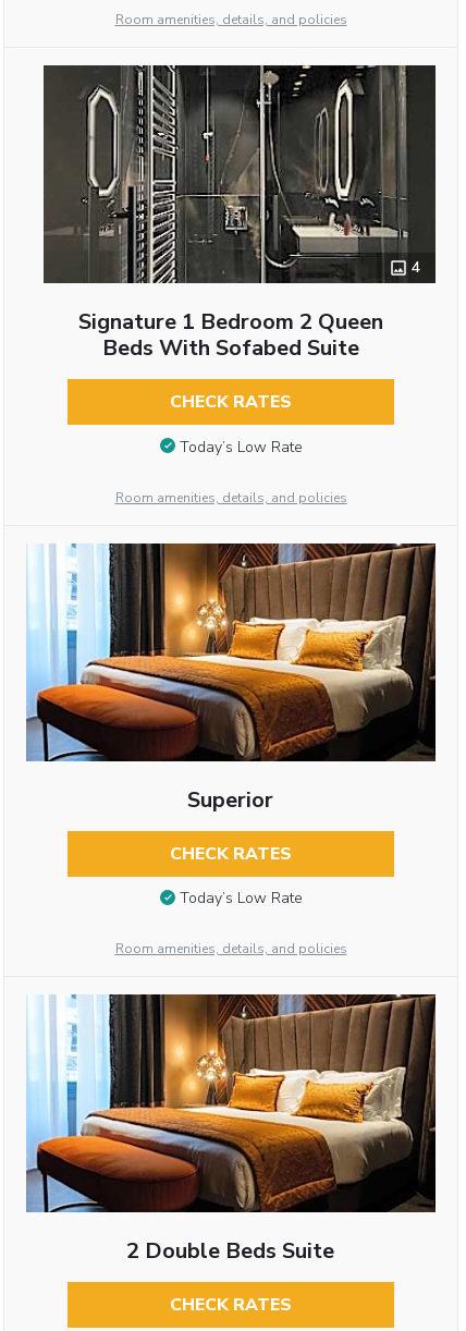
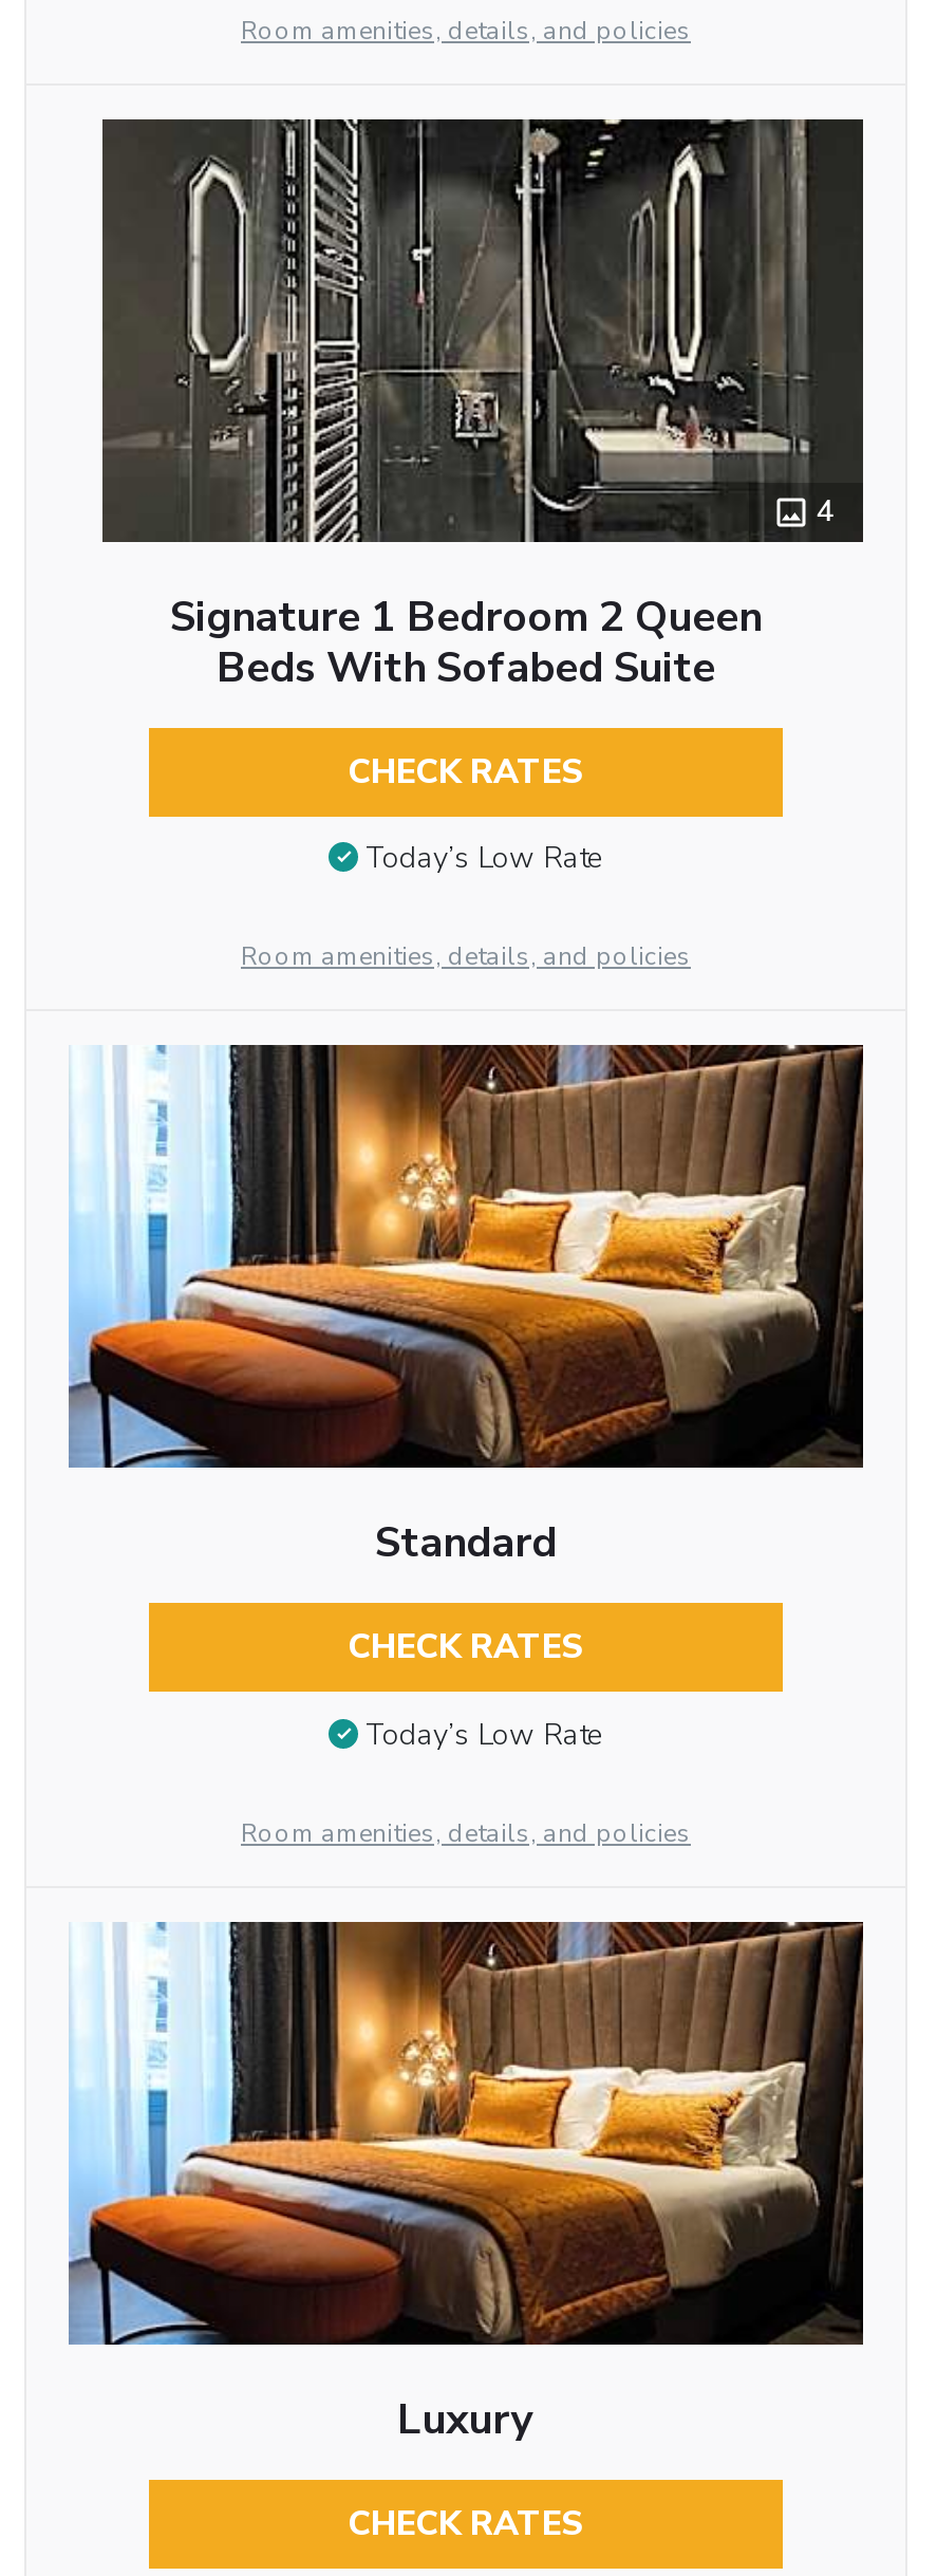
[188,785,274,814] Superior -> [375,1516,557,1573] Standard
[127,1237,335,1266] 2 Double Beds Suite -> [397,2392,535,2449] Luxury

